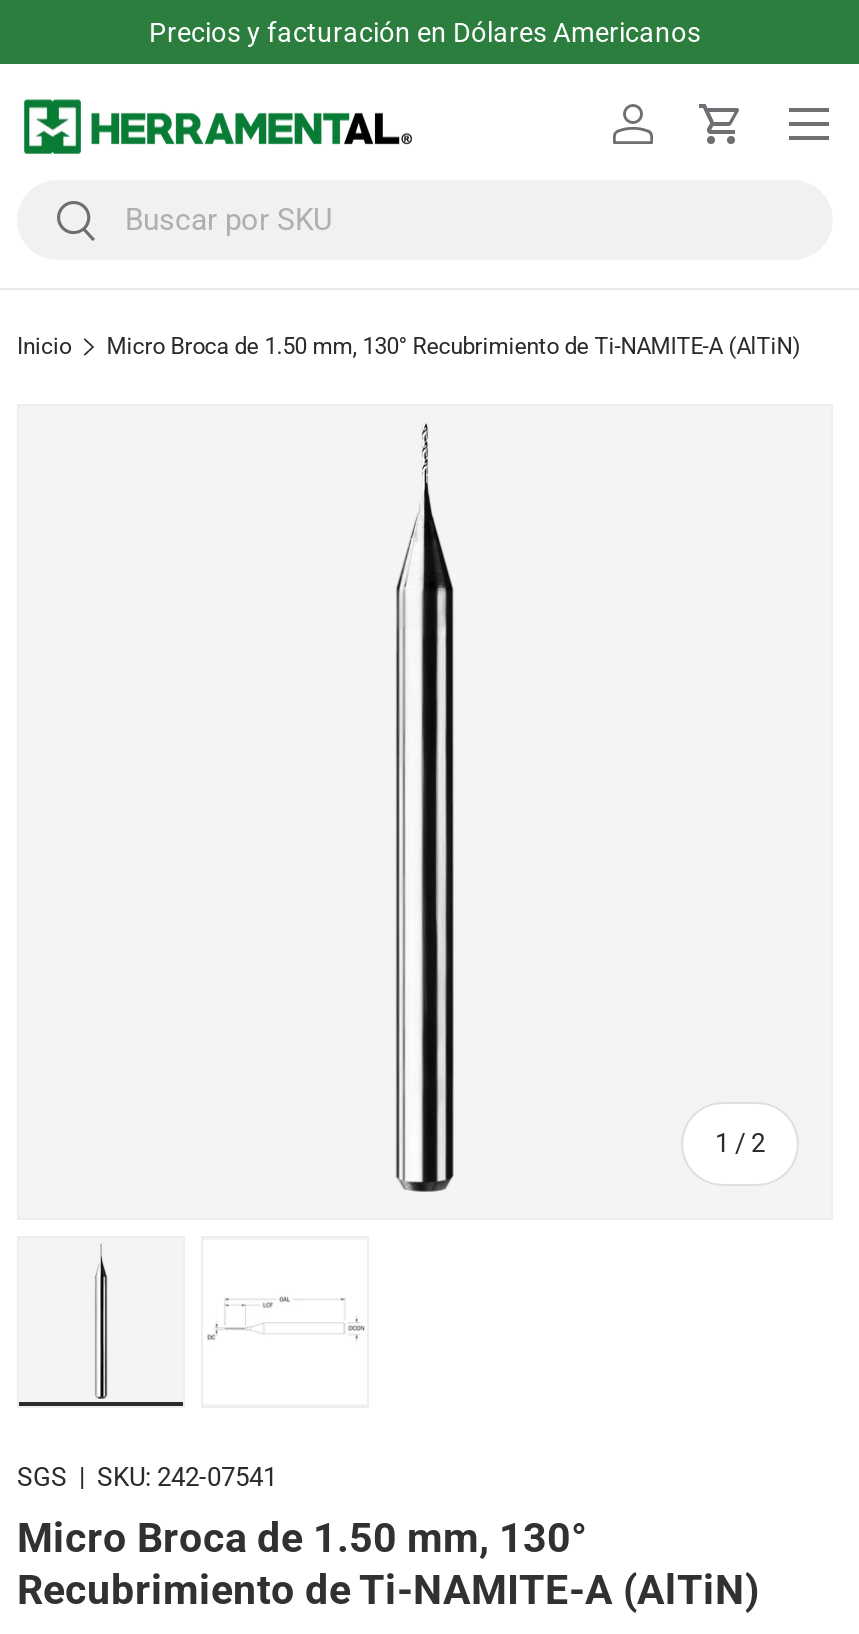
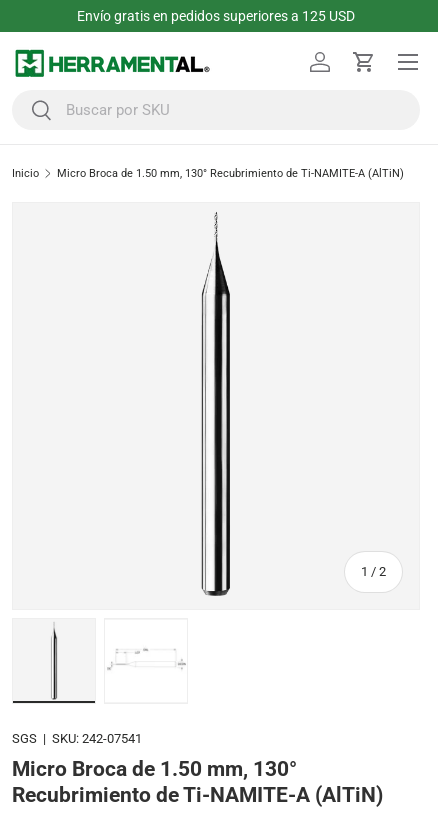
[149,16,701,48] Precios y facturación en Dólares Americanos -> [77,8,355,24] Envío gratis en pedidos superiores a 125 USD

